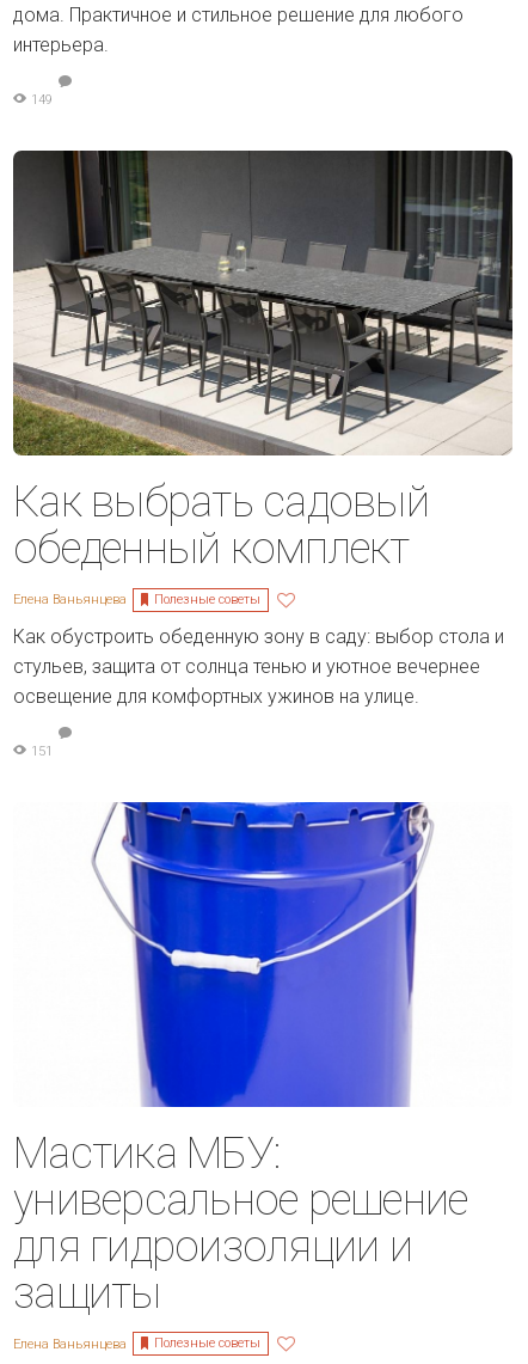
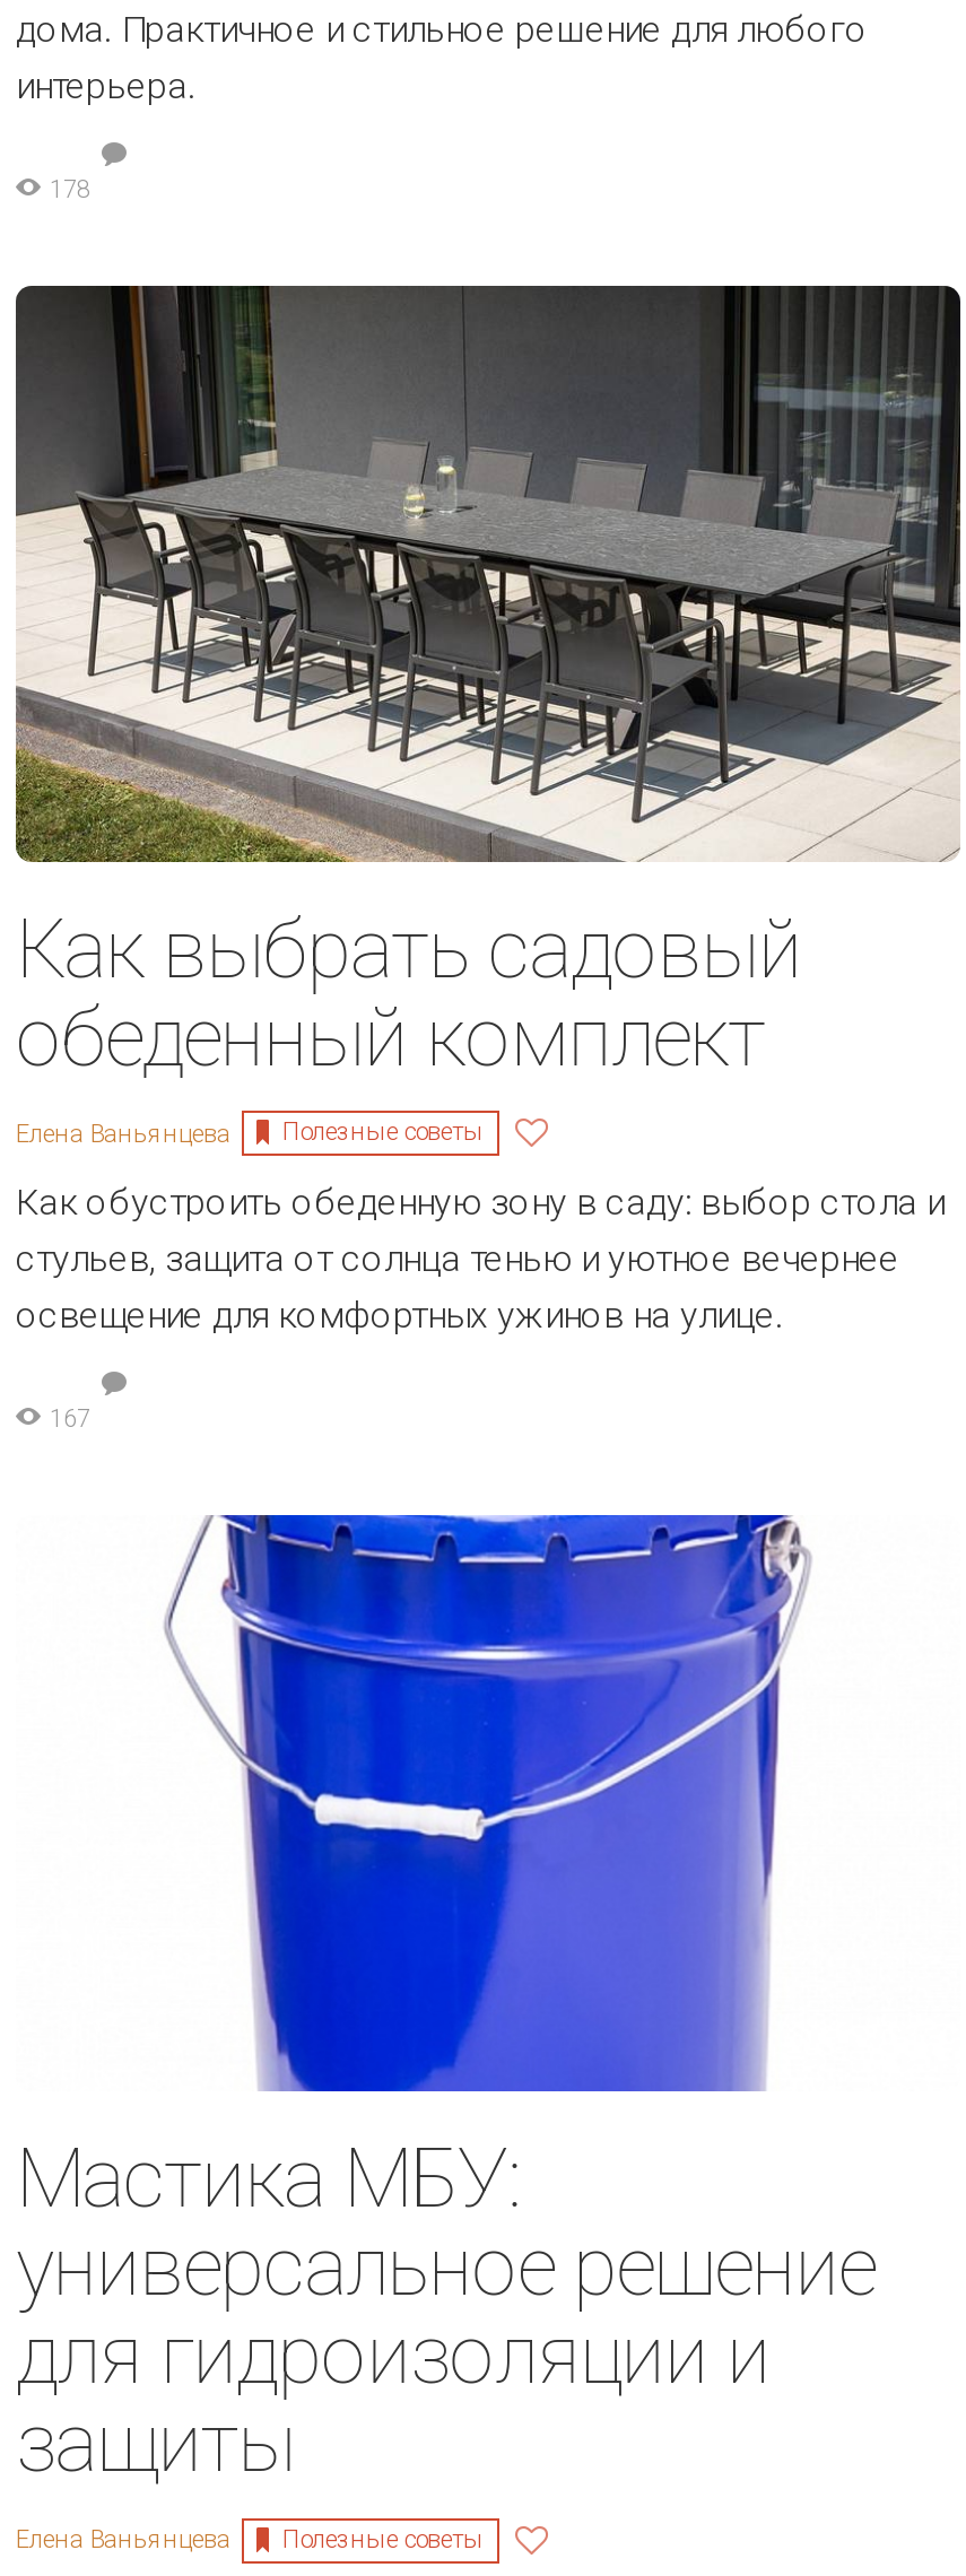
[31,93,53,108] 149 -> [50,175,90,204] 178
[31,743,53,759] 151 -> [50,1405,90,1434] 167

